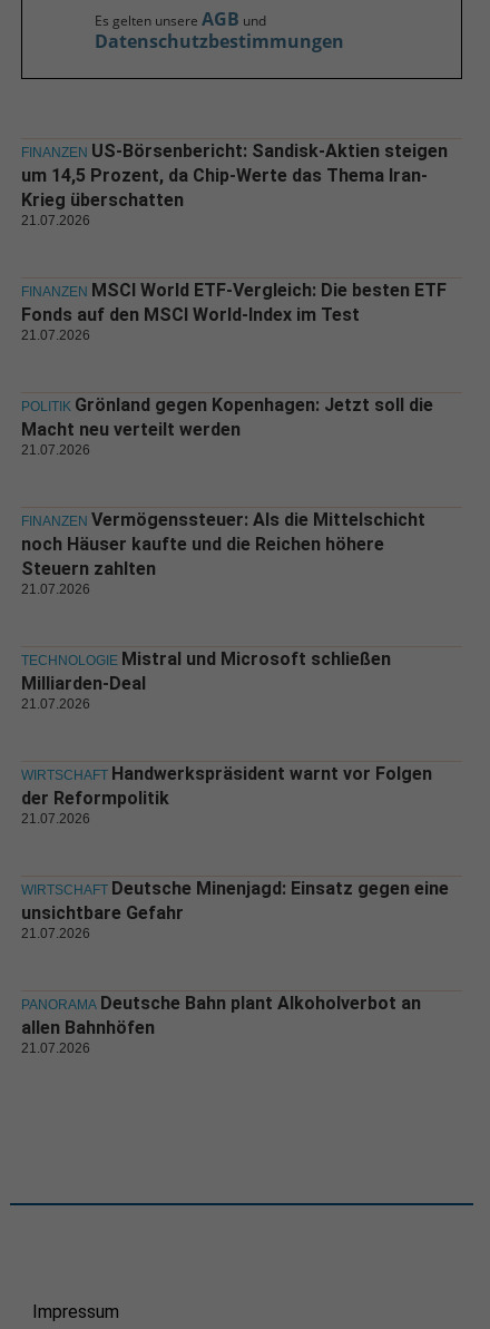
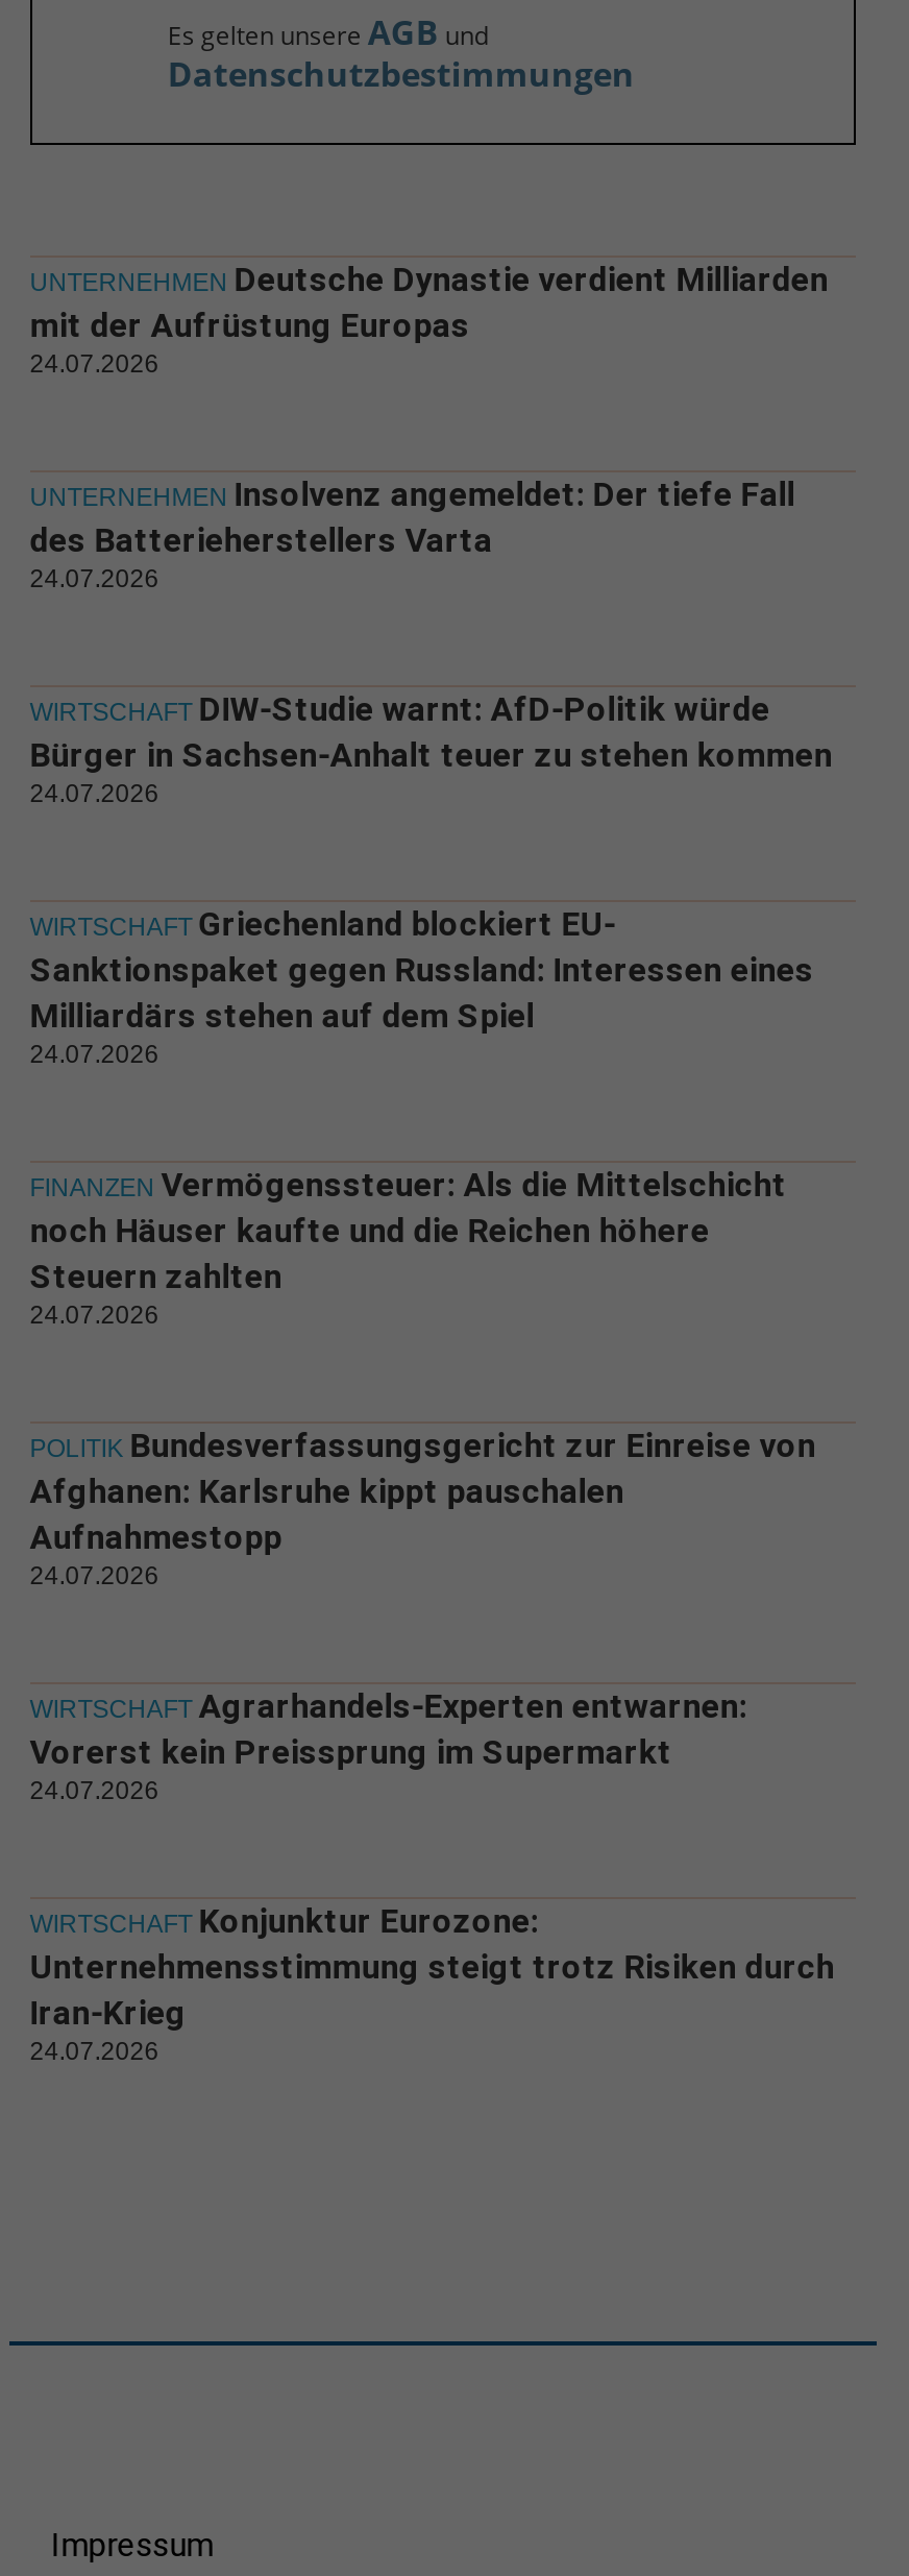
[21,141,447,458] FINANZEN US-Börsenbericht: Sandisk-Aktien steigen | um 14,5 Prozent, da Chip-Werte das Thema Iran- | Krieg überschatten | 21.07.2026 | FINANZEN MSCI World ETF-Vergleich: Die besten ETF | Fonds auf den MSCI World-Index im Test | 21.07.2026 | POLITIK Grönland gegen Kopenhagen: Jetzt soll die | Macht neu verteilt werden | 21.07.2026 -> [30,260,832,1069] UNTERNEHMEN Deutsche Dynastie verdient Milliarden | mit der Aufrüstung Europas | 24.07.2026 | UNTERNEHMEN Insolvenz angemeldet: Der tiefe Fall | des Batterieherstellers Varta | 24.07.2026 | WIRTSCHAFT DIW-Studie warnt: AfD-Politik würde | Bürger in Sachsen-Anhalt teuer zu stehen kommen | 24.07.2026 | WIRTSCHAFT Griechenland blockiert EU- | Sanktionspaket gegen Russland: Interessen eines | Milliardärs stehen auf dem Spiel | 24.07.2026
moved [21,509,425,580] -> [30,1165,786,1297]: FINANZEN Vermögenssteuer: Als die Mittelschicht | noch Häuser kaufte und die Reichen höhere | Steuern zahlten
[21,582,448,1056] 21.07.2026 | TECHNOLOGIE Mistral und Microsoft schließen | Milliarden-Deal | 21.07.2026 | WIRTSCHAFT Handwerkspräsident warnt vor Folgen | der Reformpolitik | 21.07.2026 | WIRTSCHAFT Deutsche Minenjagd: Einsatz gegen eine | unsichtbare Gefahr | 21.07.2026 | PANORAMA Deutsche Bahn plant Alkoholverbot an | allen Bahnhöfen | 21.07.2026 -> [30,1301,834,2066] 24.07.2026 | POLITIK Bundesverfassungsgericht zur Einreise von | Afghanen: Karlsruhe kippt pauschalen | Aufnahmestopp | 24.07.2026 | WIRTSCHAFT Agrarhandels-Experten entwarnen: | Vorerst kein Preissprung im Supermarkt | 24.07.2026 | WIRTSCHAFT Konjunktur Eurozone: | Unternehmensstimmung steigt trotz Risiken durch | Iran-Krieg | 24.07.2026

